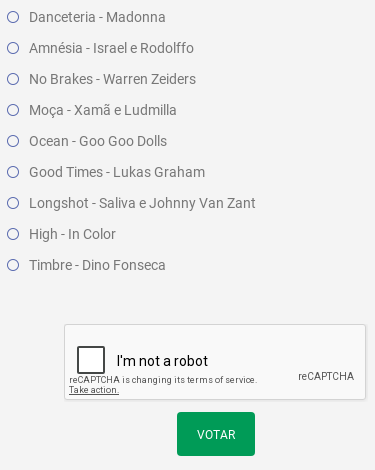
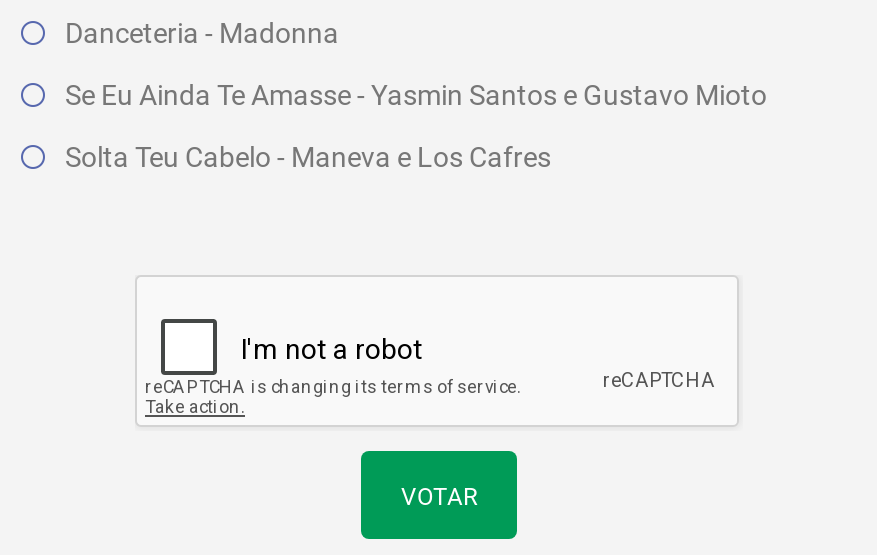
[29,40,256,273] Amnésia - Israel e Rodolffo | No Brakes - Warren Zeiders | Moça - Xamã e Ludmilla | Ocean - Goo Goo Dolls | Good Times - Lukas Graham | Longshot - Saliva e Johnny Van Zant | High - In Color | Timbre - Dino Fonseca -> [65,79,767,173] Se Eu Ainda Te Amasse - Yasmin Santos e Gustavo Mioto | Solta Teu Cabelo - Maneva e Los Cafres

